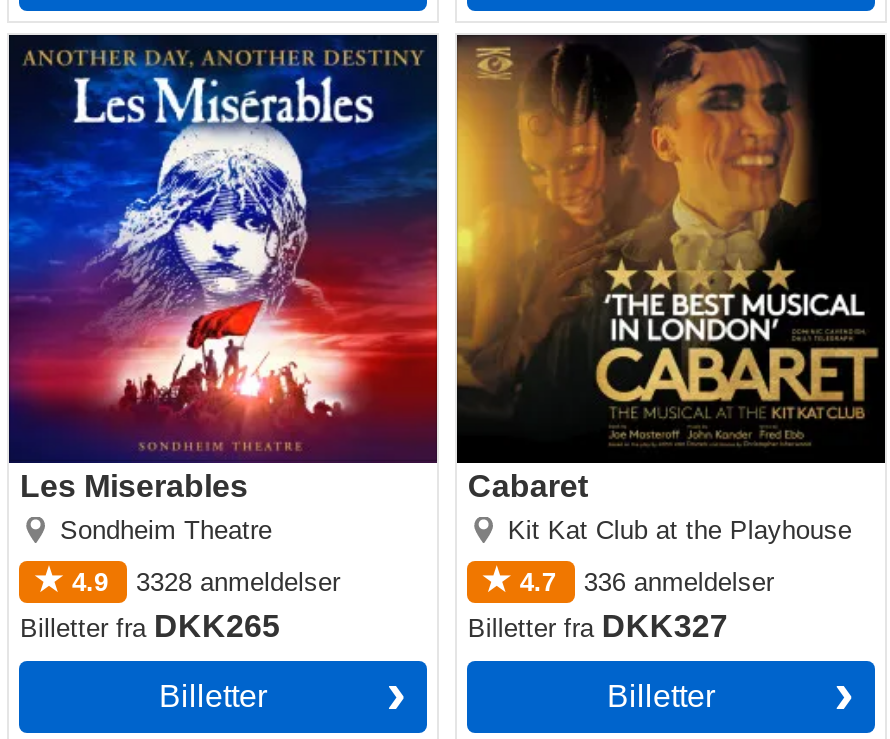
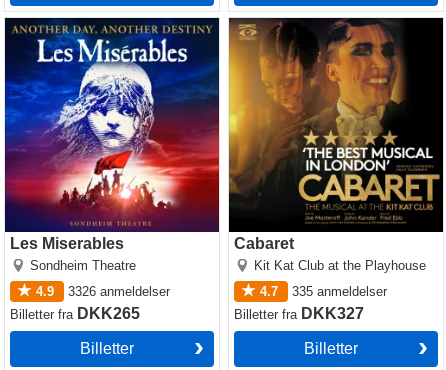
[72,567,340,597] 4.9 3328 anmeldelser -> [36,284,170,299] 4.9 3326 anmeldelser
[520,567,774,597] 4.7 336 anmeldelser -> [260,284,387,299] 4.7 335 anmeldelser

